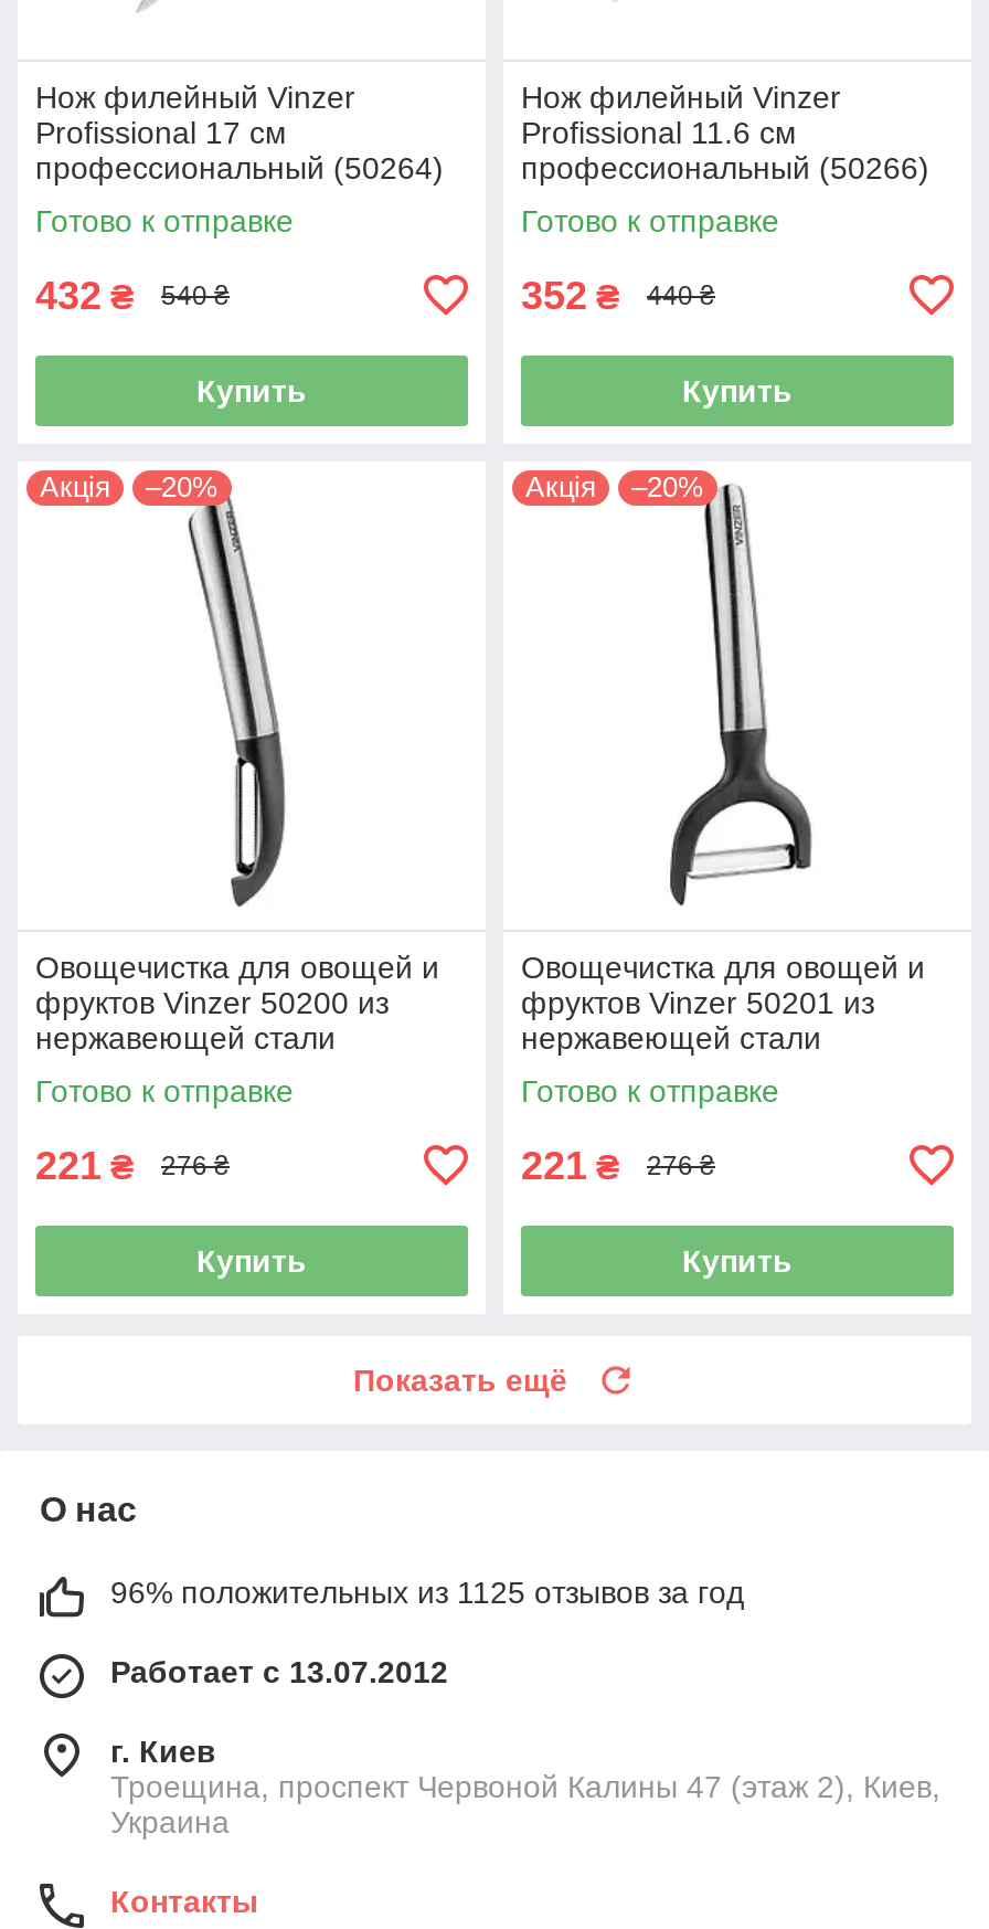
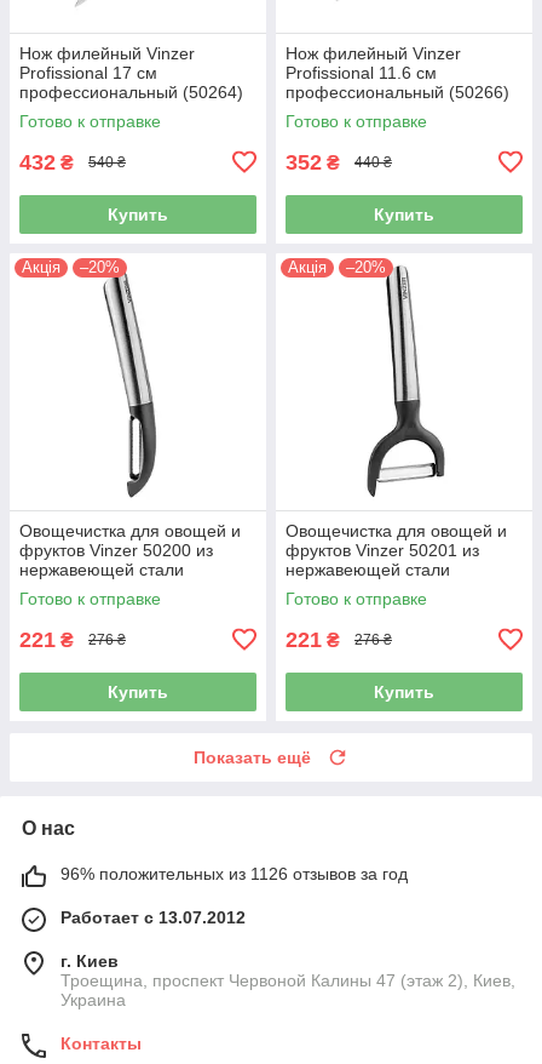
[110,1574,744,1609] 96% положительных из 1125 отзывов за год -> [60,864,408,883] 96% положительных из 1126 отзывов за год

